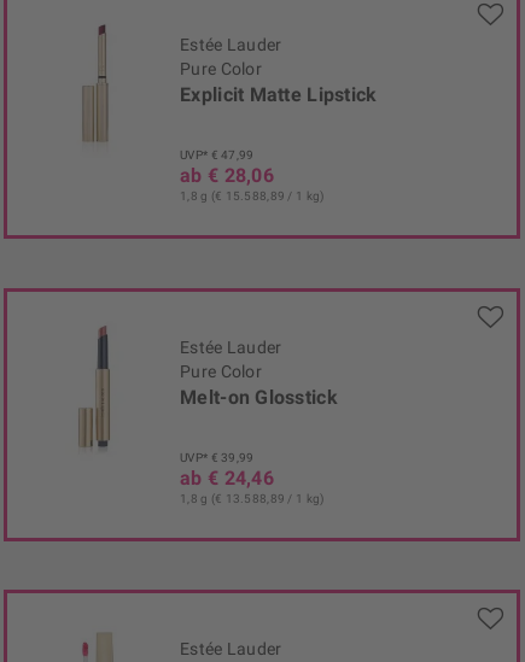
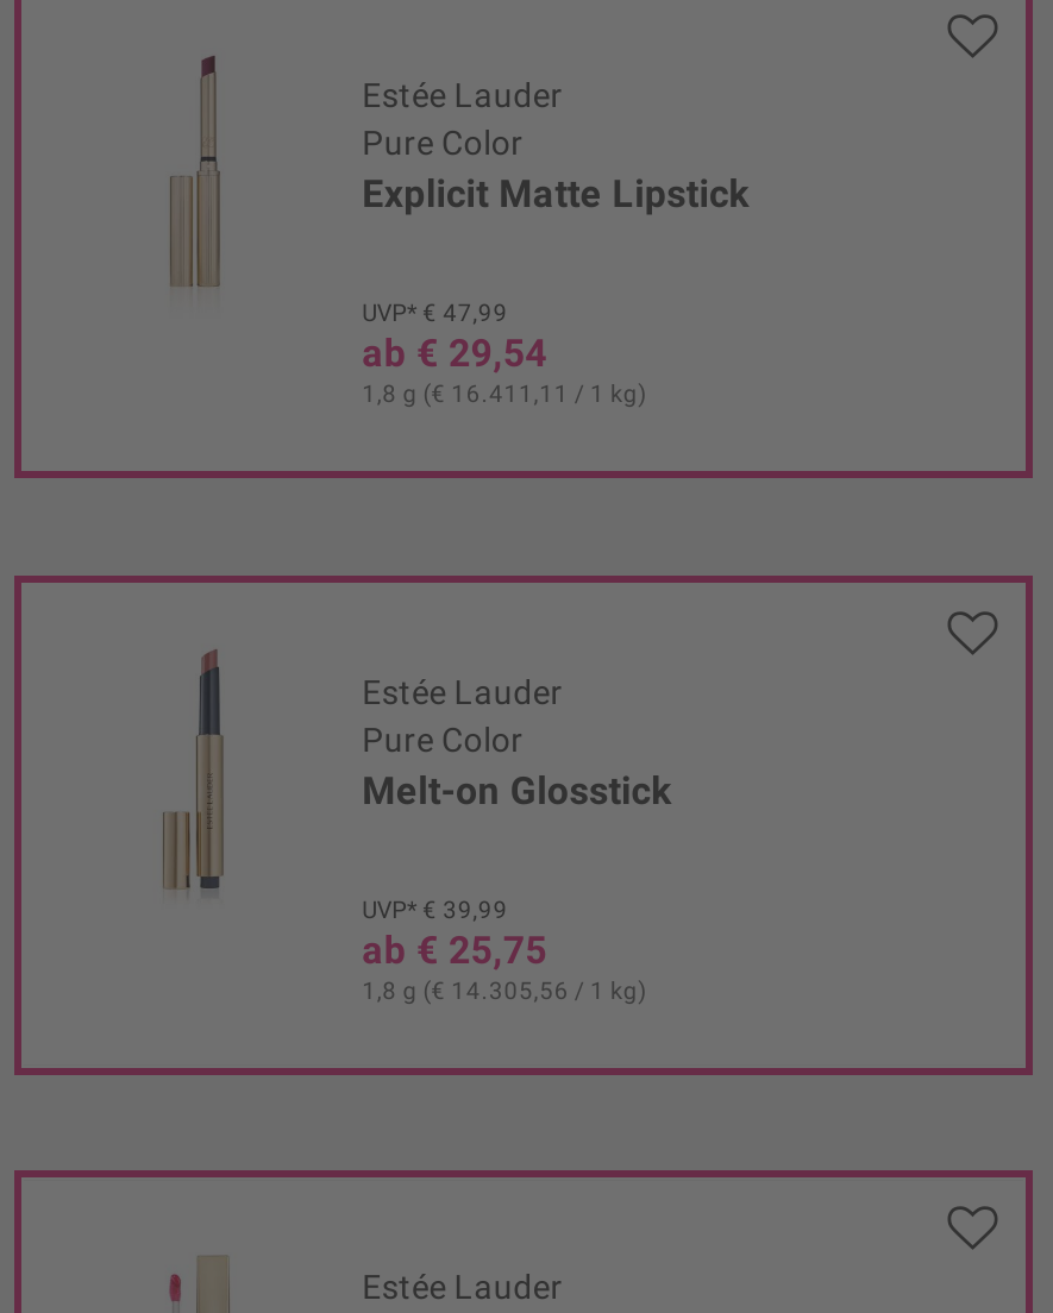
[180,164,274,187] ab € 28,06 -> [362,330,547,376] ab € 29,54
[180,189,324,202] 1,8 g (€ 15.588,89 / 1 kg) -> [362,380,646,407] 1,8 g (€ 16.411,11 / 1 kg)
[180,466,274,489] ab € 24,46 -> [362,927,547,972] ab € 25,75
[180,491,324,505] 1,8 g (€ 13.588,89 / 1 kg) -> [362,977,646,1003] 1,8 g (€ 14.305,56 / 1 kg)

